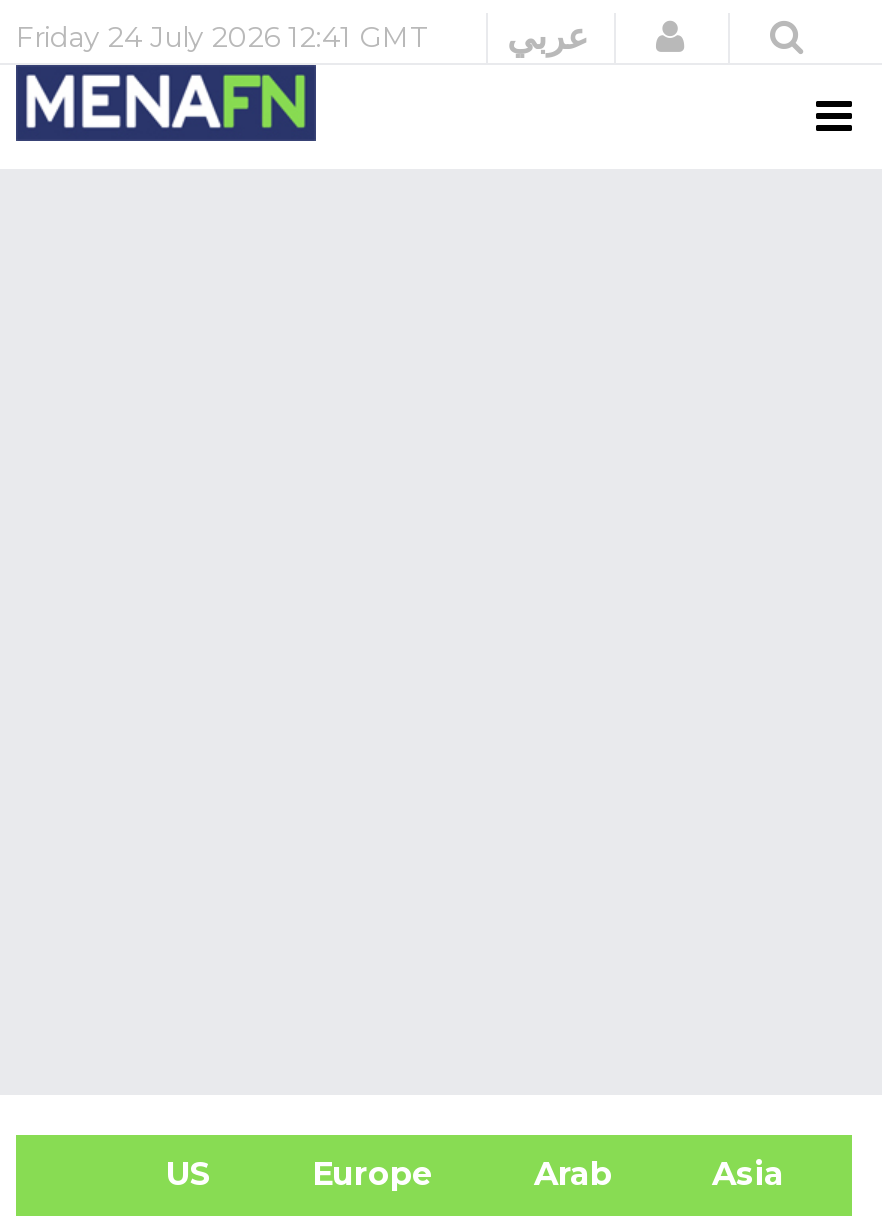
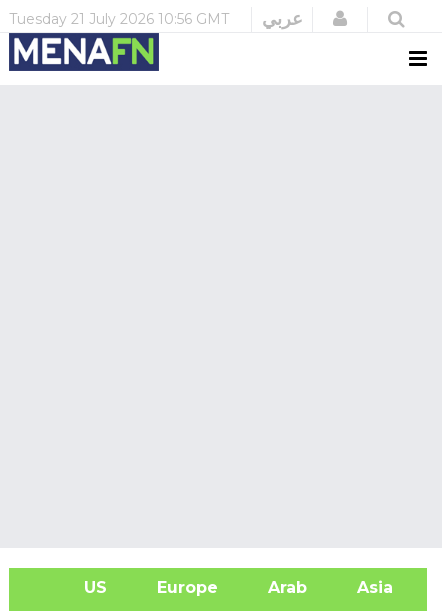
[16,19,426,55] Friday 24 July 2026 12:41 GMT -> [9,10,229,28] Tuesday 21 July 2026 10:56 GMT

